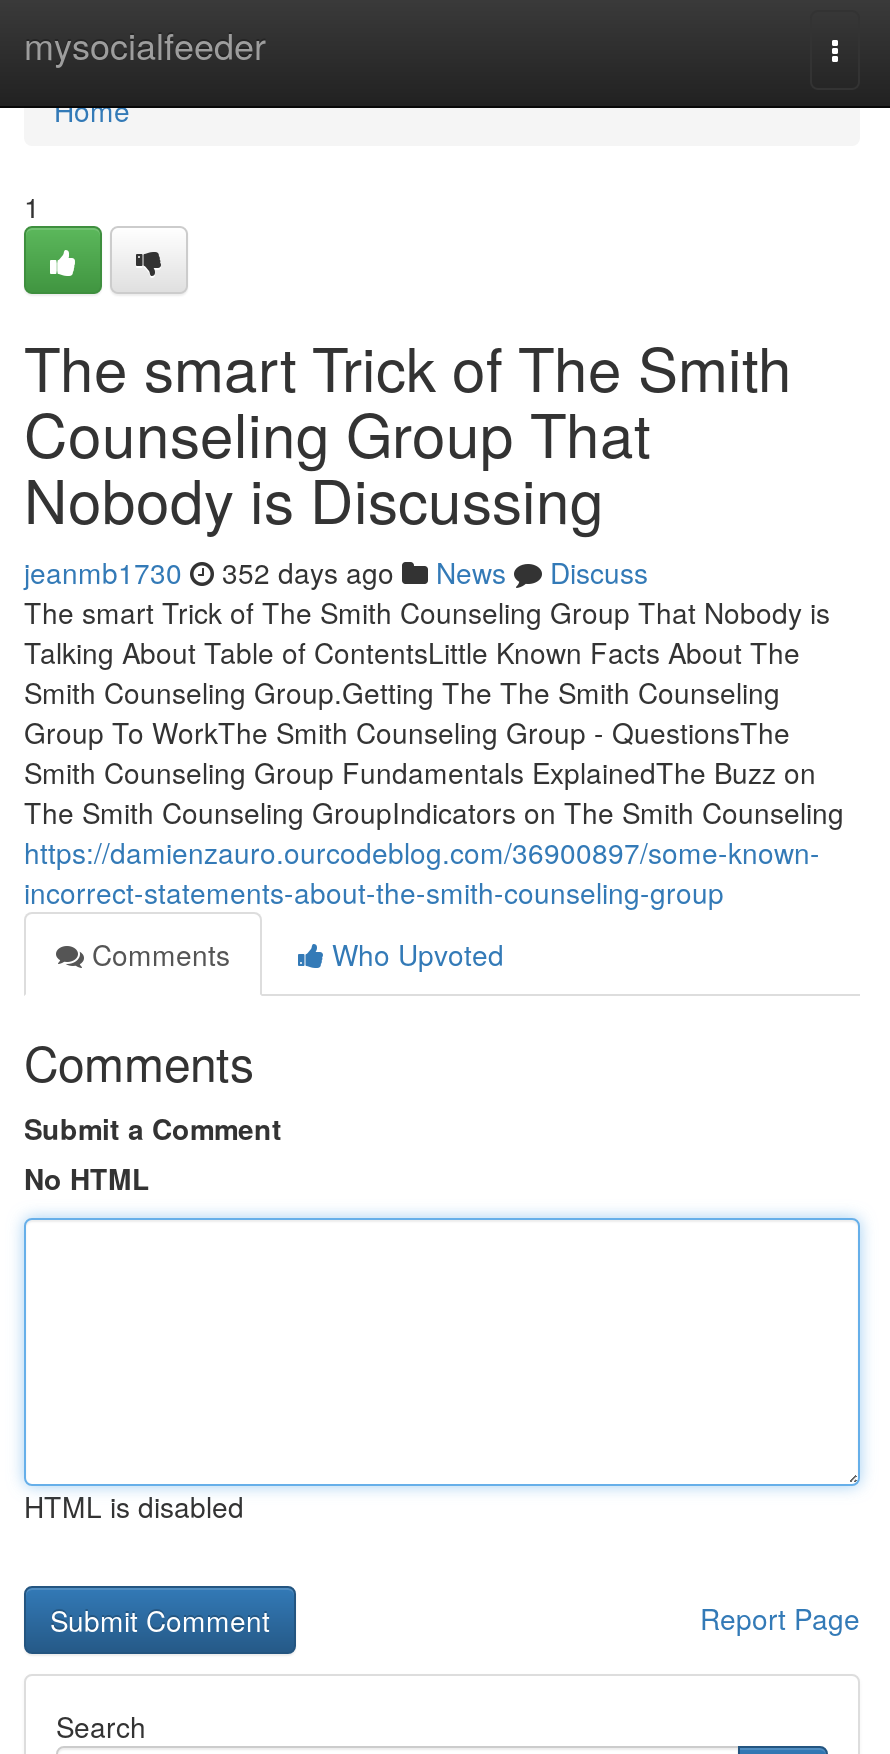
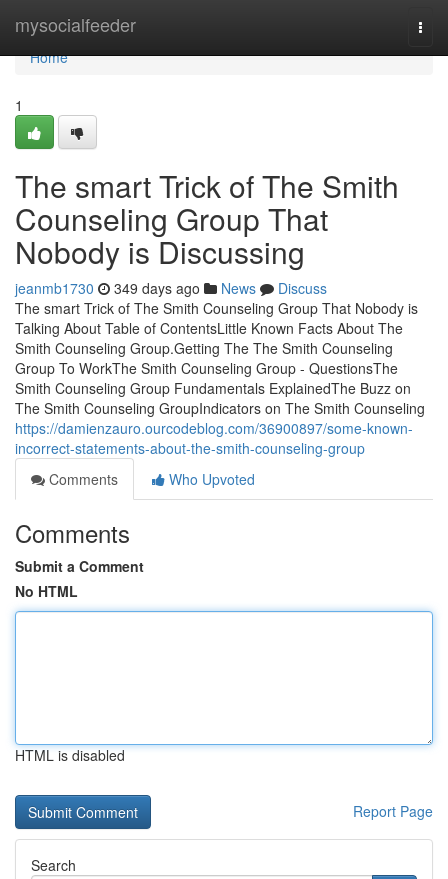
[24,552,648,592] jeanmb1730 352 days ago News Discuss -> [15,278,327,298] jeanmb1730 349 days ago News Discuss

